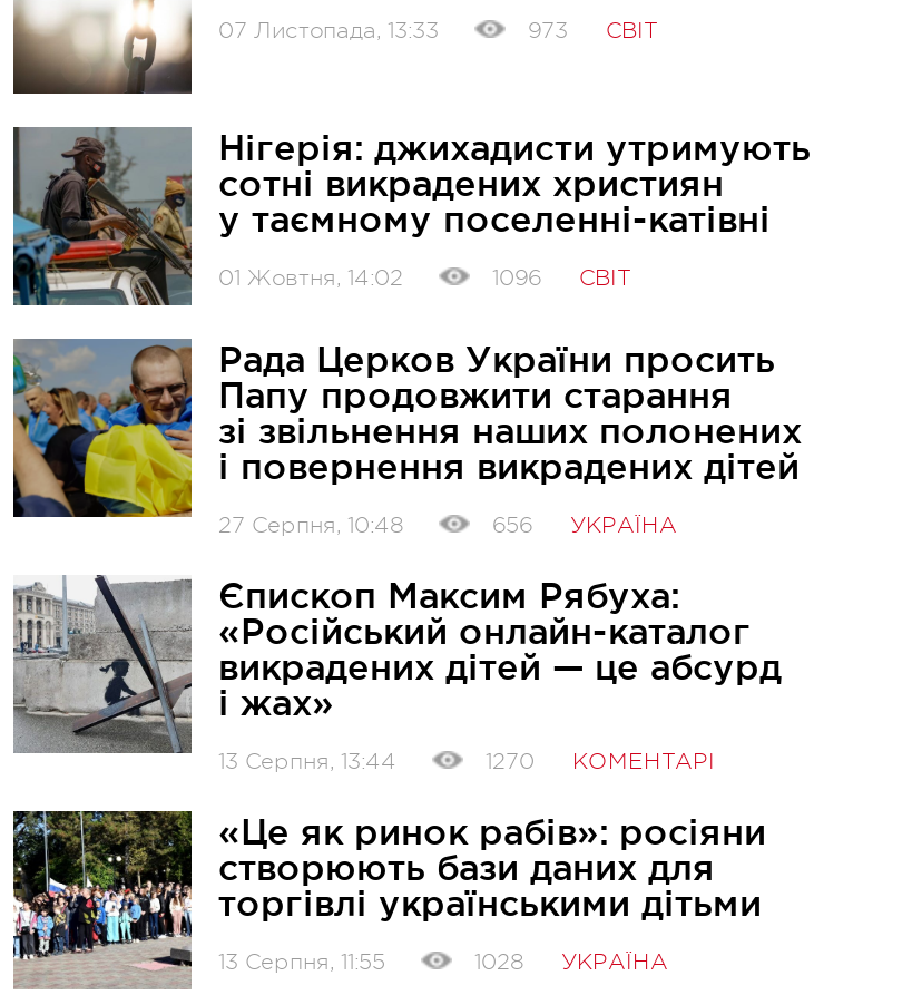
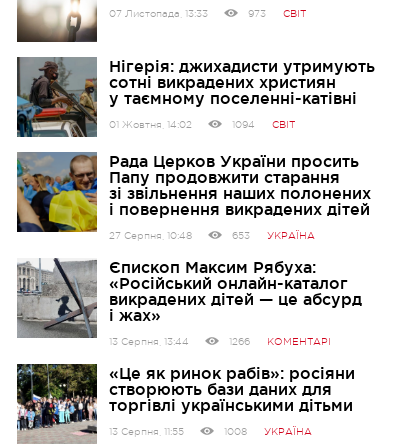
[492,265,630,290] 1096 СВІТ -> [232,119,295,130] 1094 СВІТ
[492,513,677,537] 656 УКРАЇНА -> [232,230,315,241] 653 УКРАЇНА
[486,749,715,773] 1270 КОМЕНТАРІ -> [229,336,331,347] 1266 КОМЕНТАРІ
[474,949,668,974] 1028 УКРАЇНА -> [224,426,312,437] 1008 УКРАЇНА

